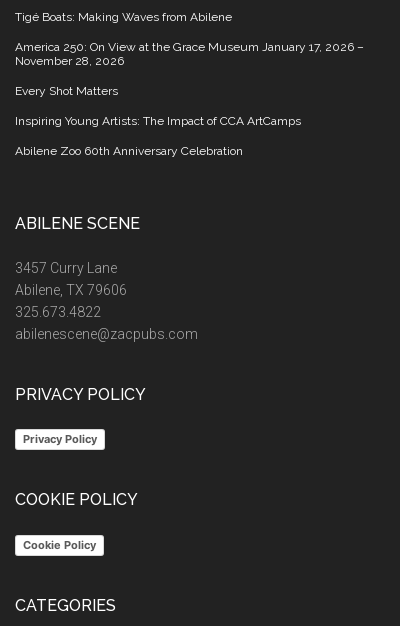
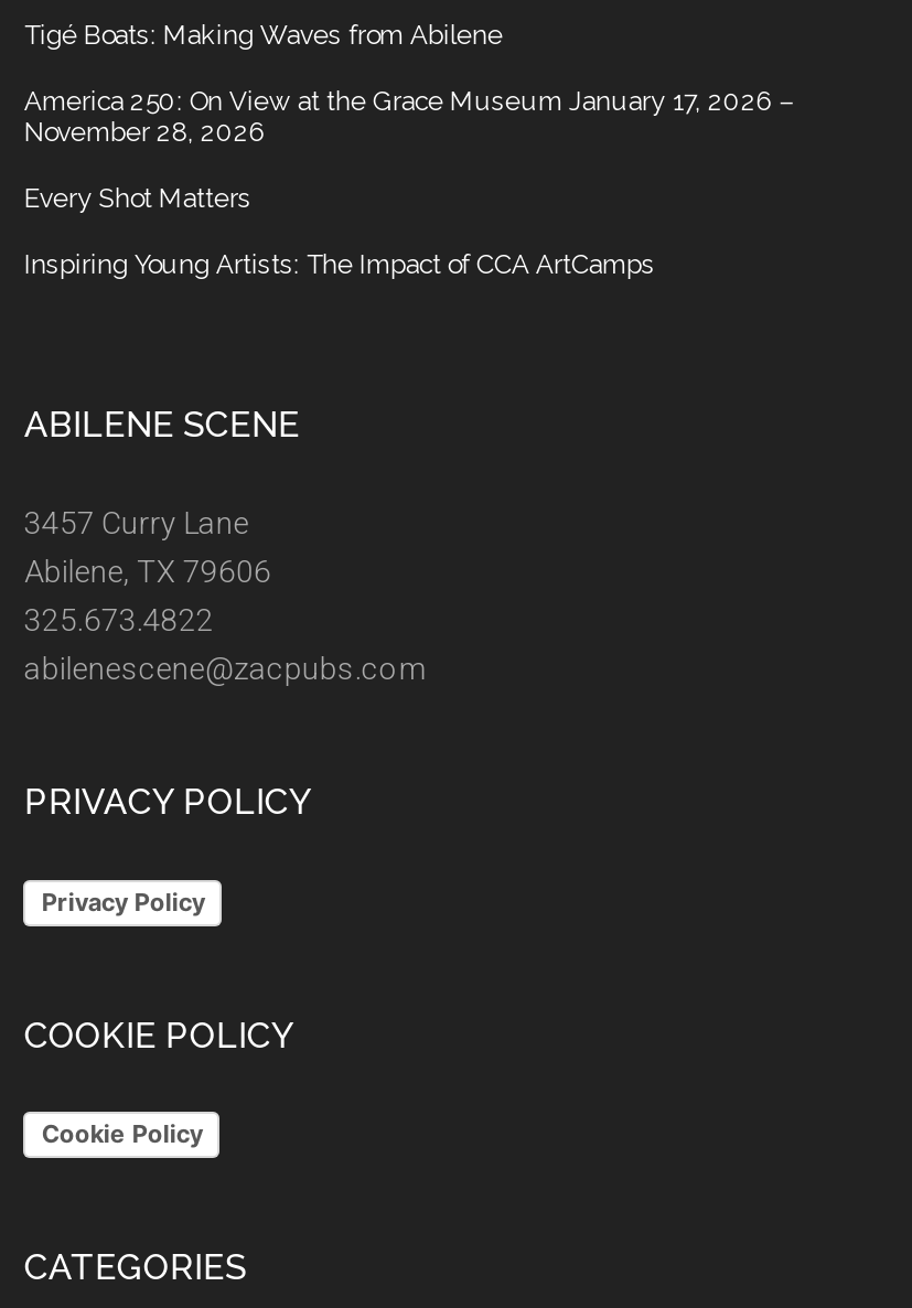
[15,143,243,157] Abilene Zoo 60th Anniversary Celebration -> none

